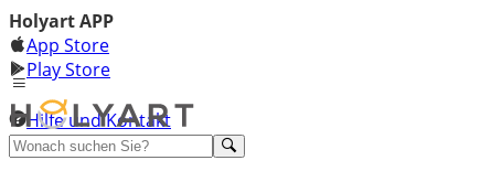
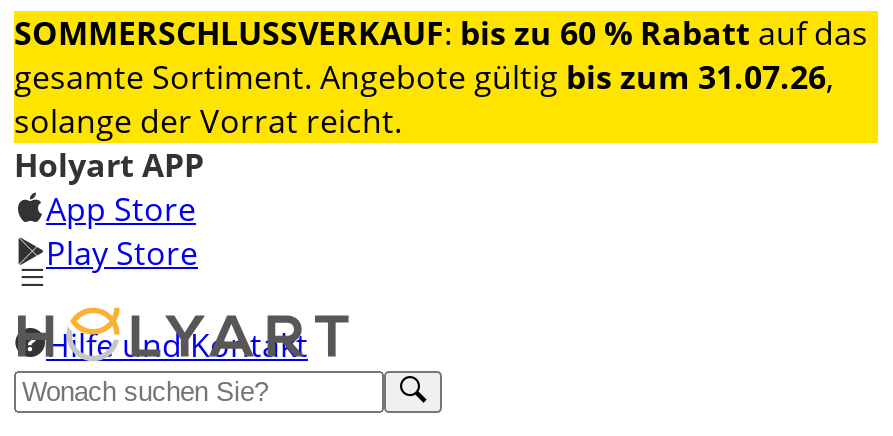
none -> [14,11,880,145] [image] | SOMMERSCHLUSSVERKAUF: bis zu 60 % Rabatt auf das | gesamte Sortiment. Angebote gültig bis zum 31.07.26, | solange der Vorrat reicht.

